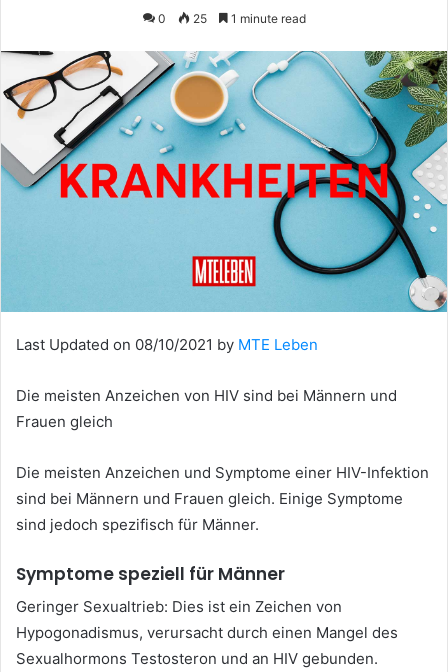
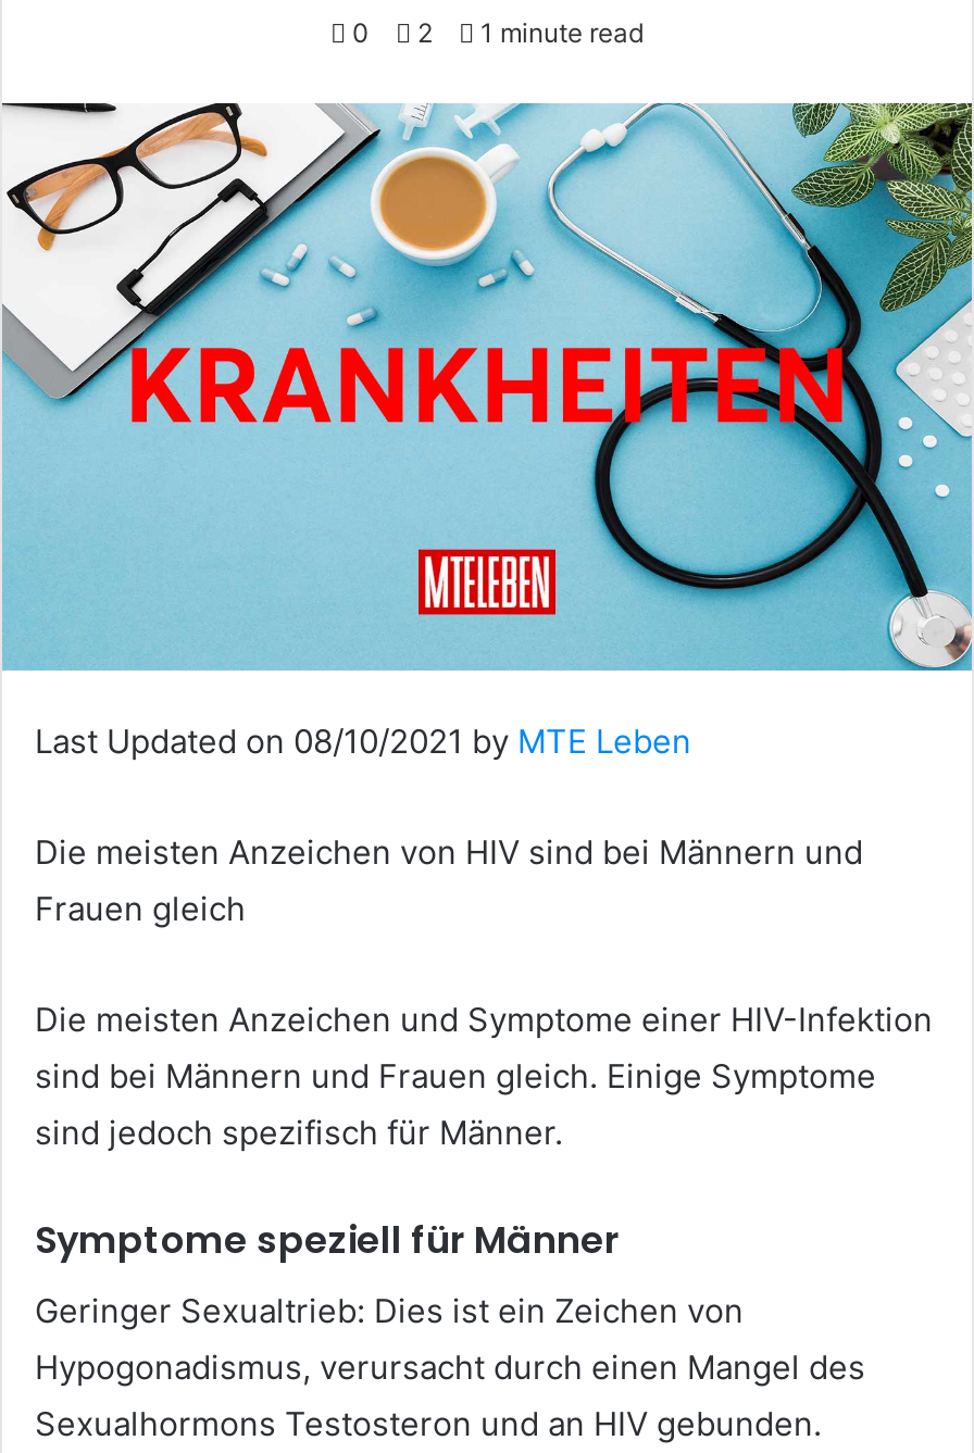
[157,11,305,26] 0 25 1 minute read -> [352,16,644,49] 0 2 1 minute read

